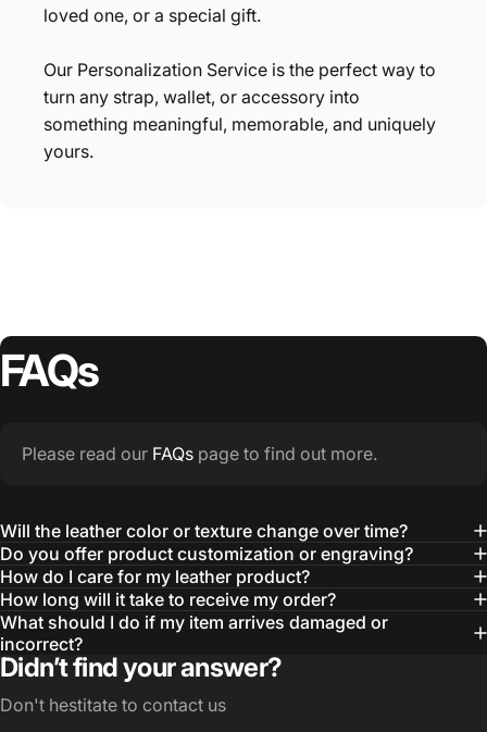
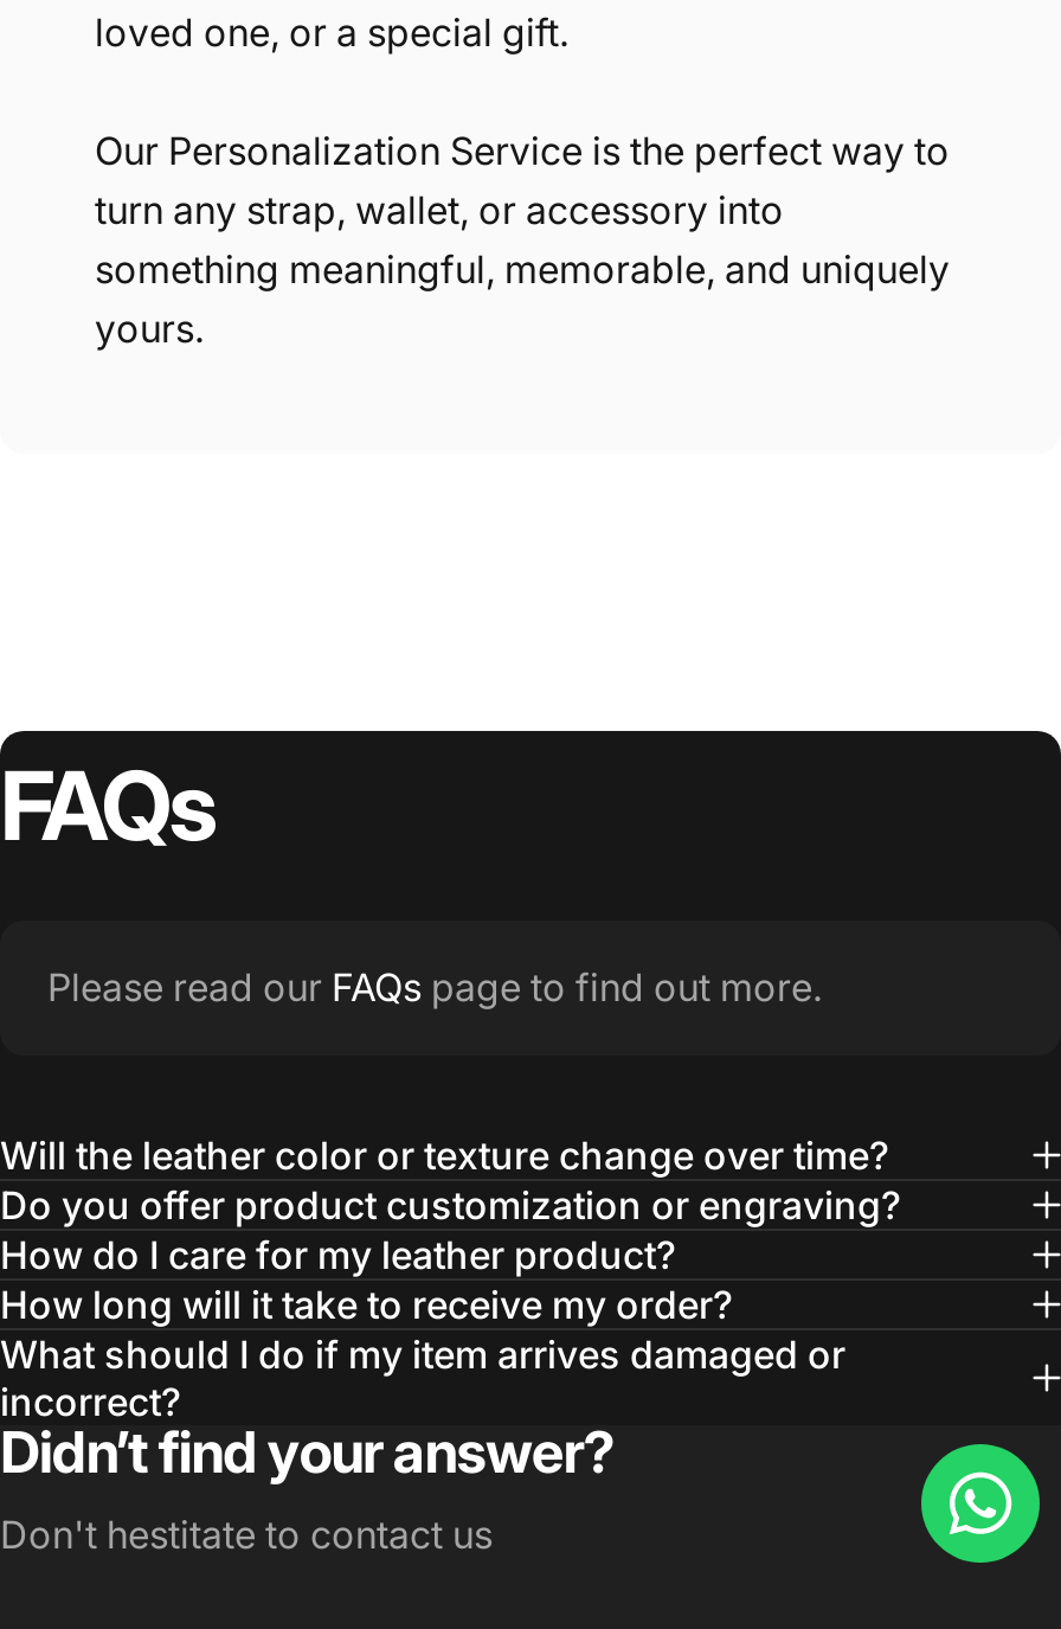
none -> [919,1441,1042,1566] [image]

